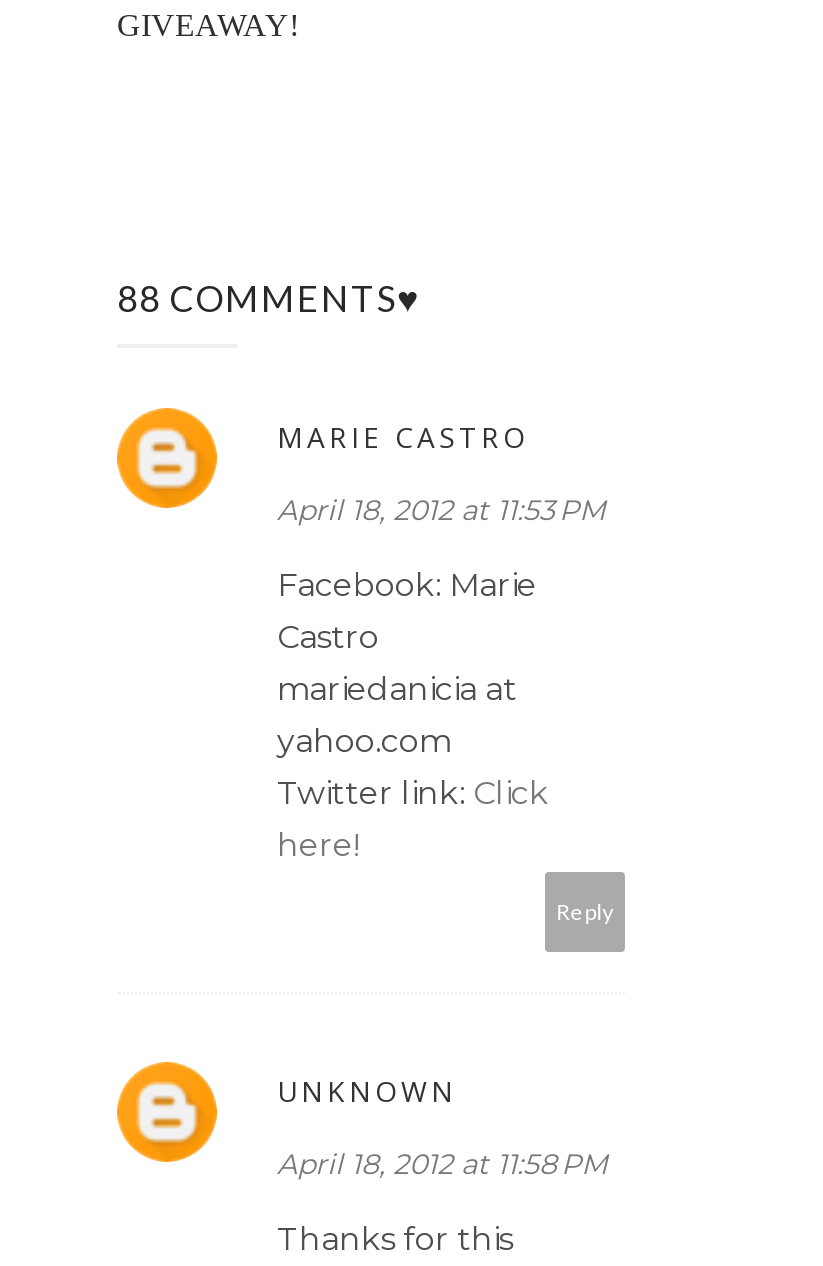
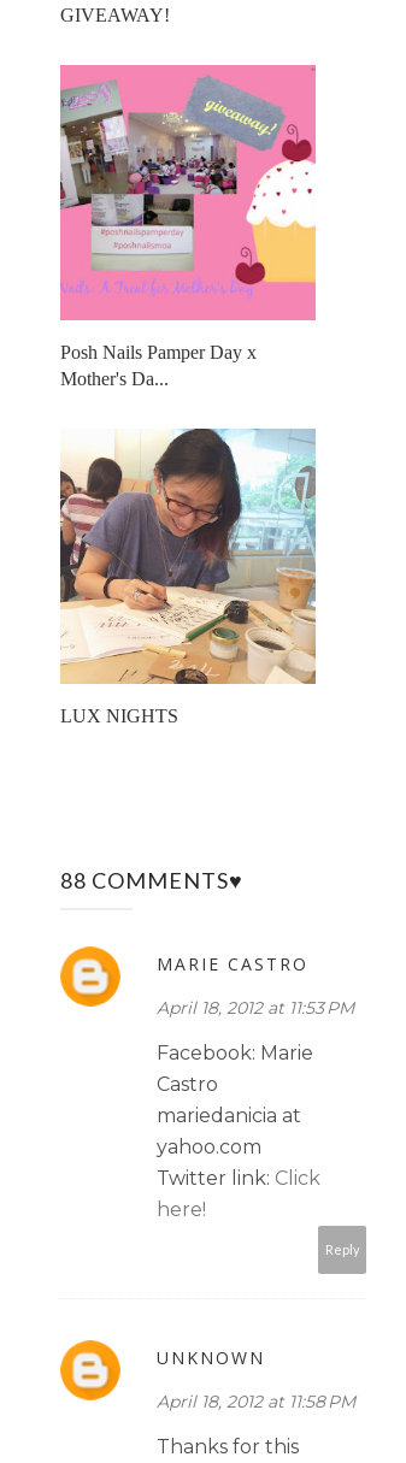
none -> [59,64,317,388] [image] | Posh Nails Pamper Day x | Mother's Da...
none -> [59,427,317,726] [image] | LUX NIGHTS

